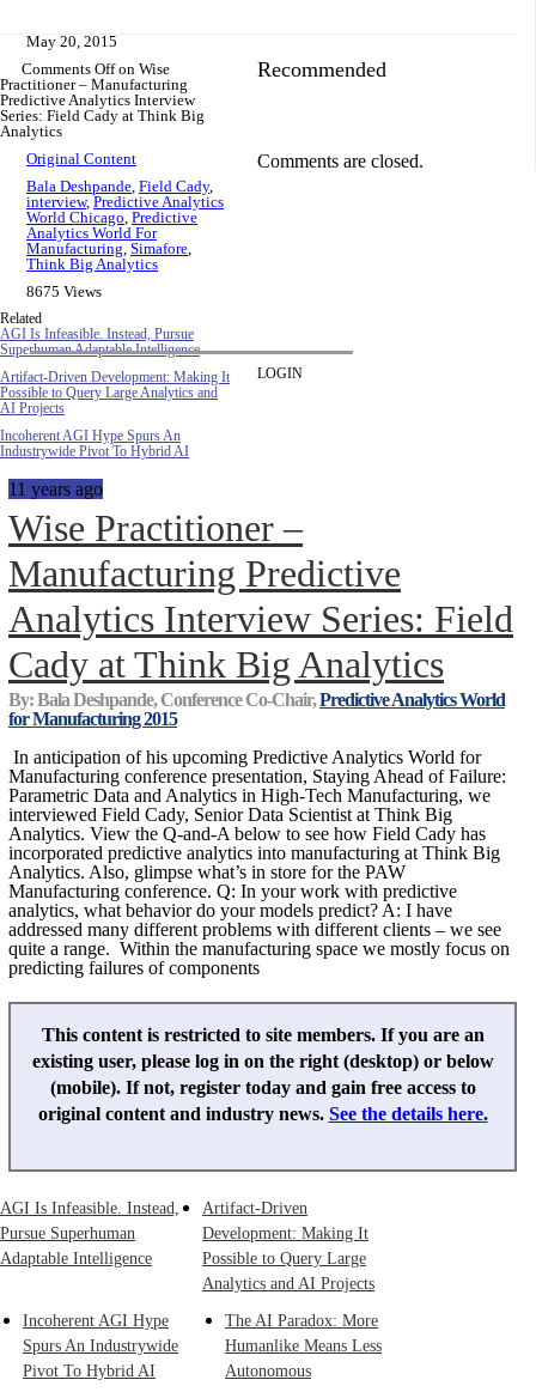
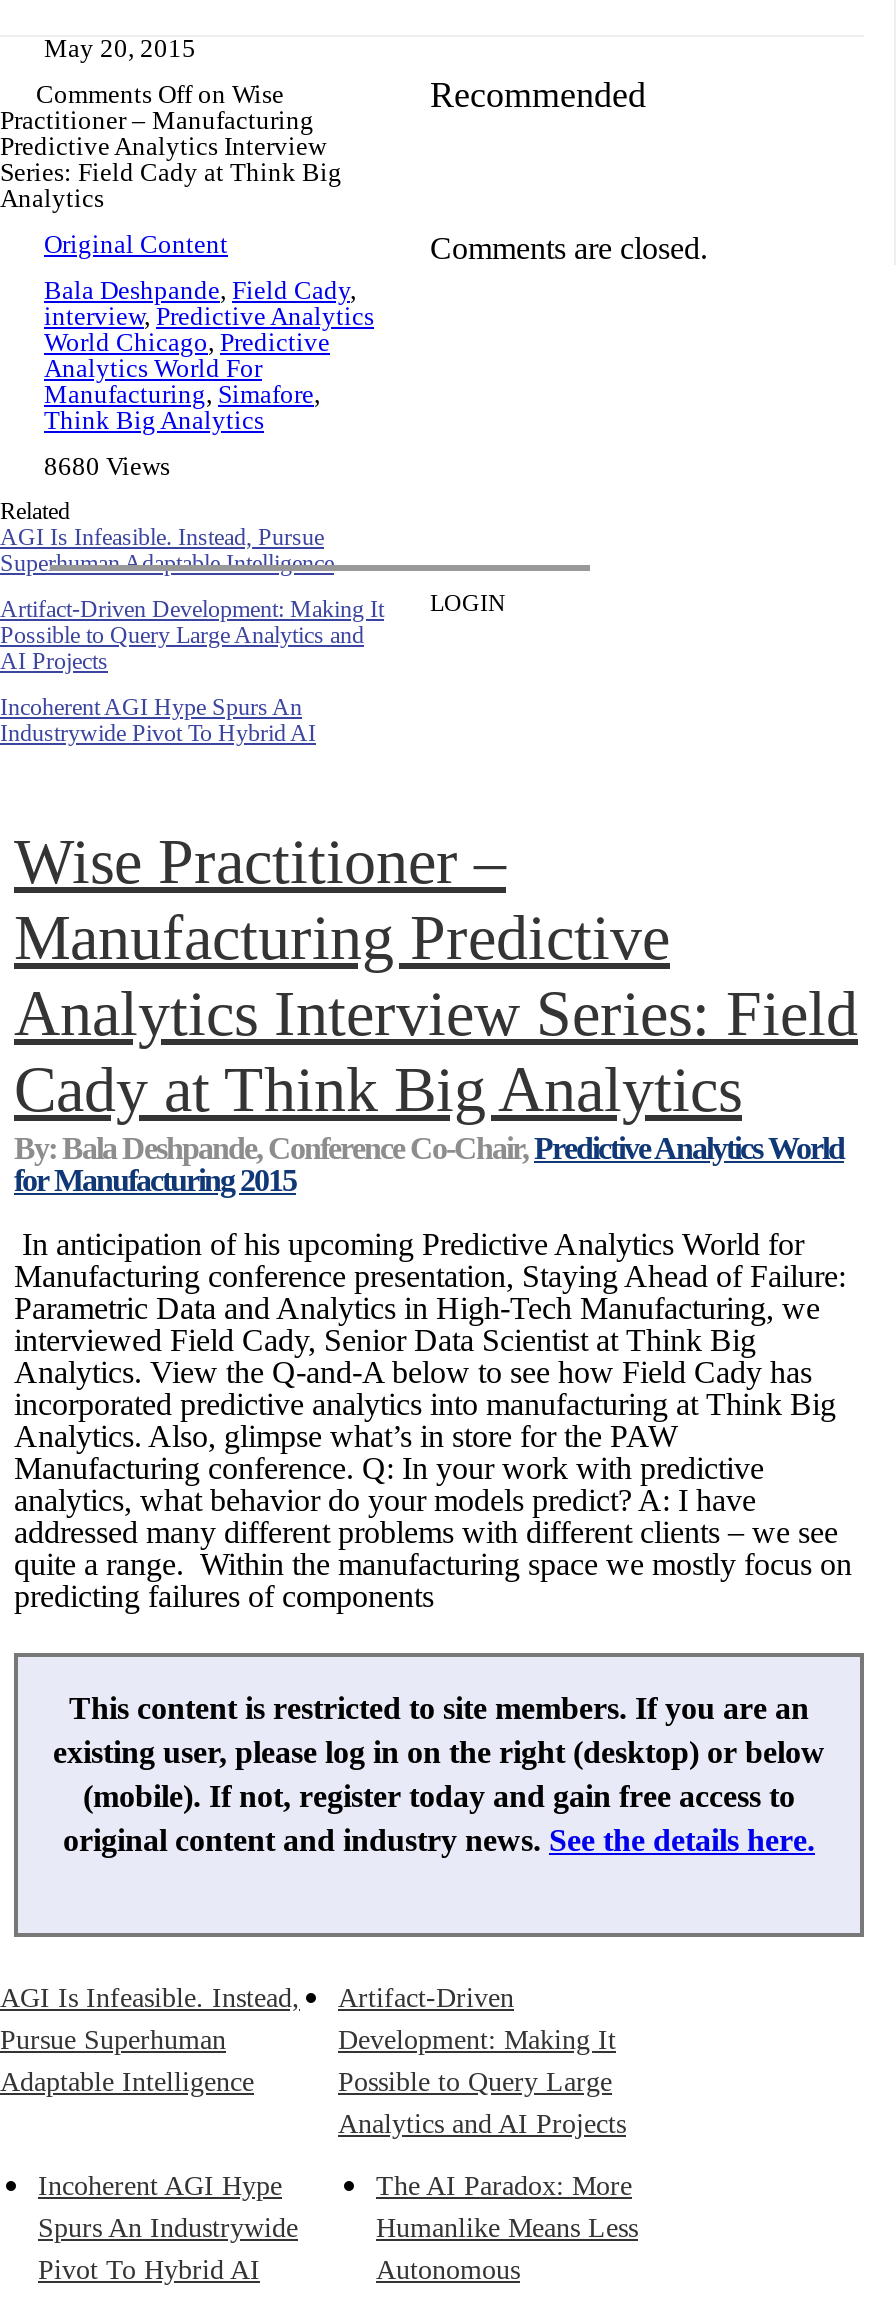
[26,282,102,300] 8675 Views -> [44,451,170,481] 8680 Views
[8,479,103,499] 11 years ago -> none

